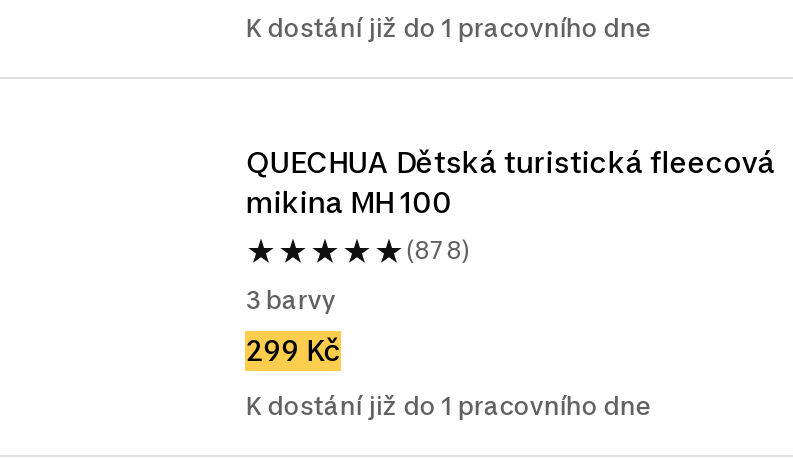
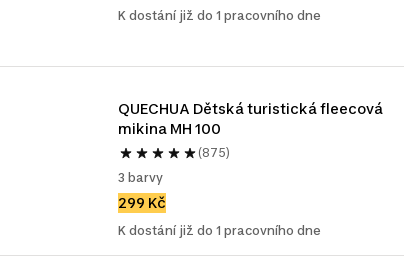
[406,235,470,265] (878) -> [198,145,230,160] (875)

